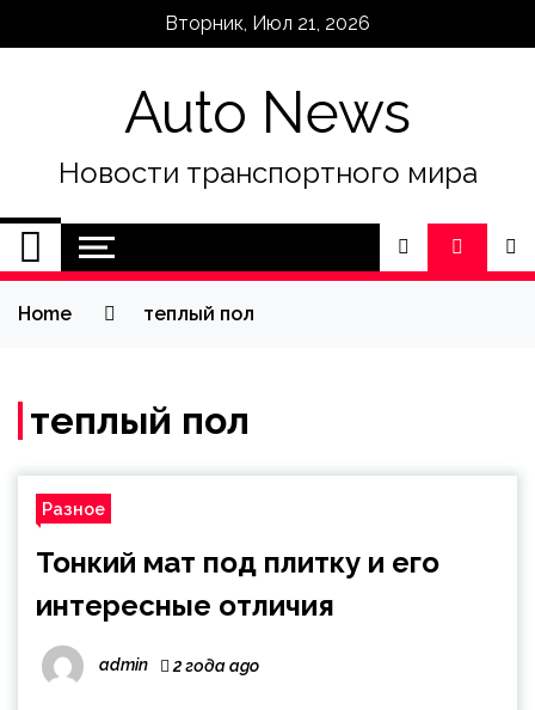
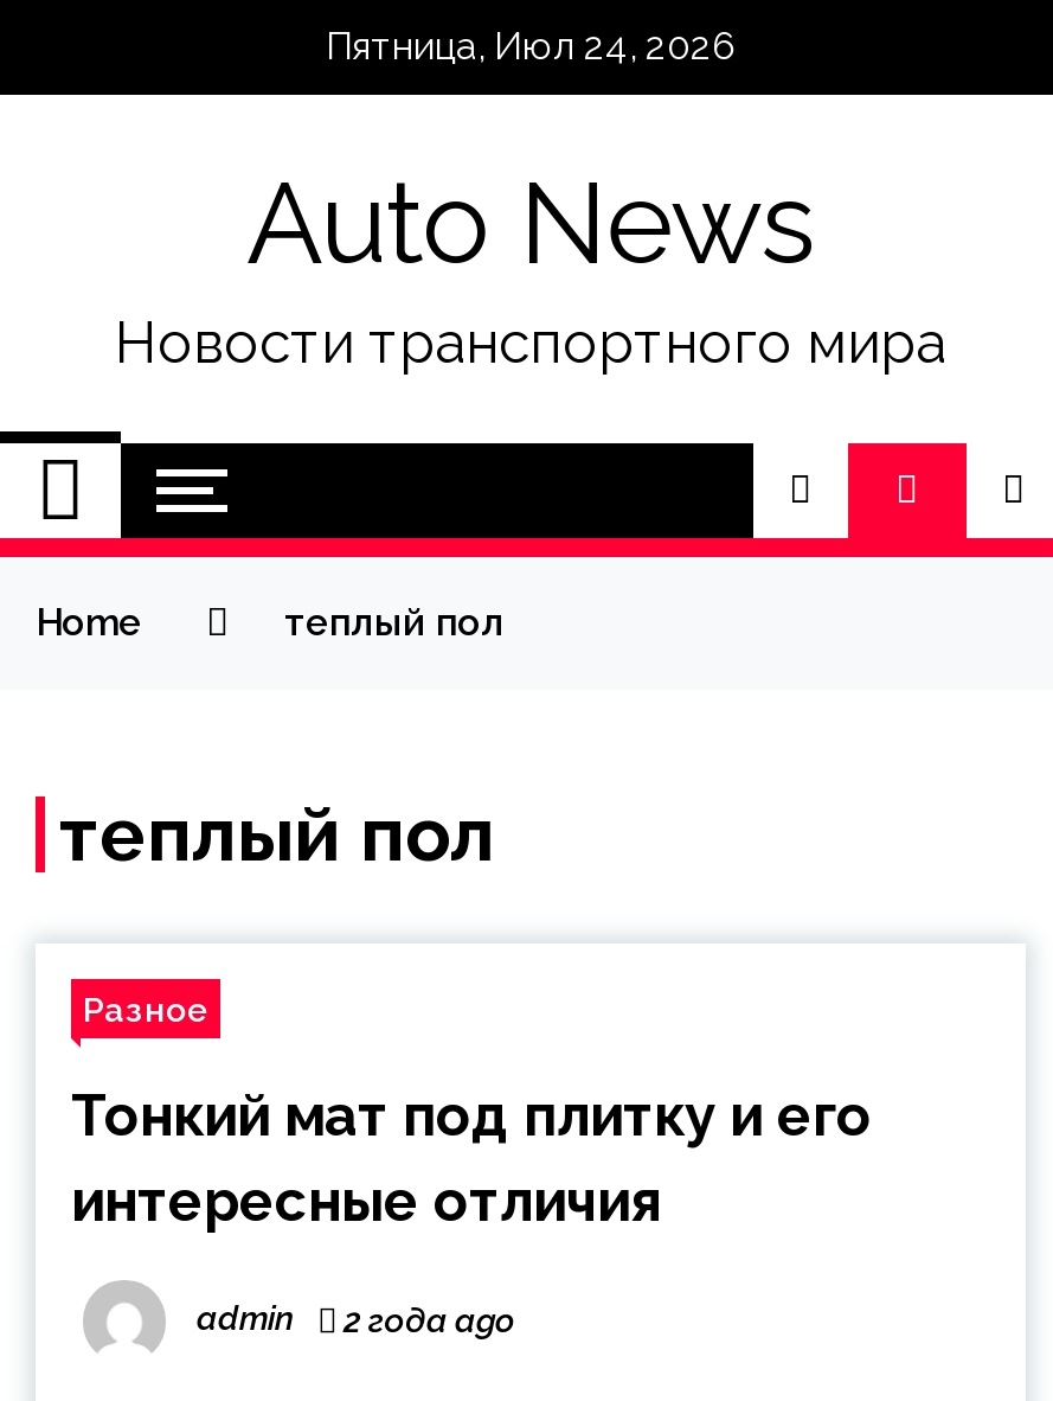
[165,12,370,35] Вторник, Июл 21, 2026 -> [326,24,736,69] Пятница, Июл 24, 2026

